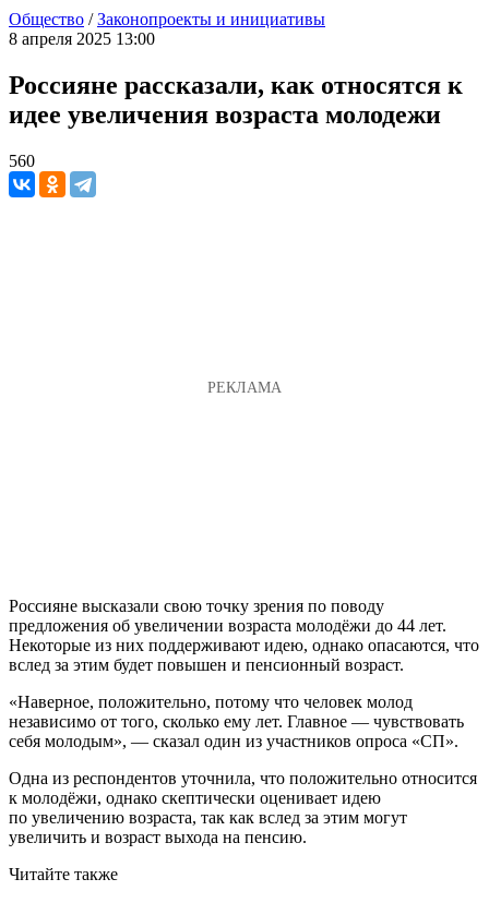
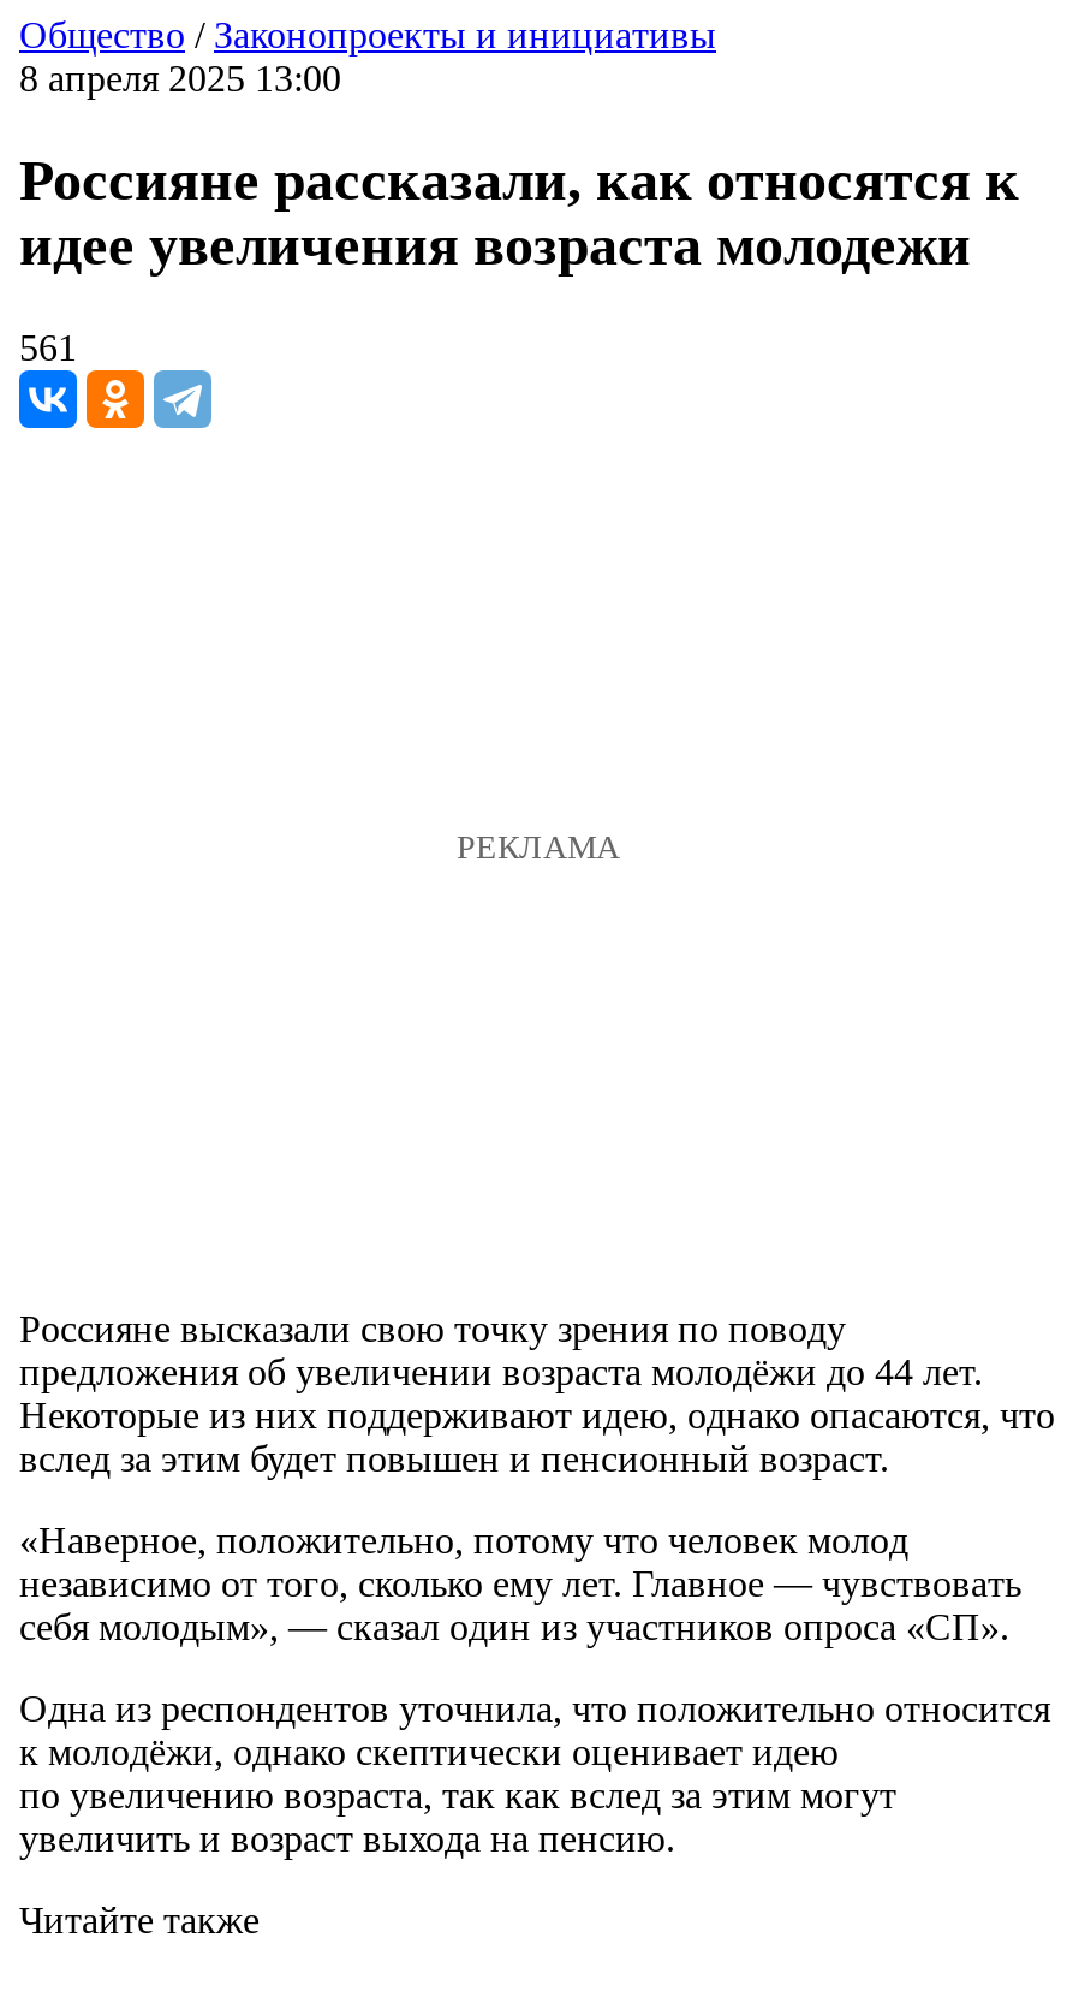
[9,151,35,170] 560 -> [19,327,77,367] 561

